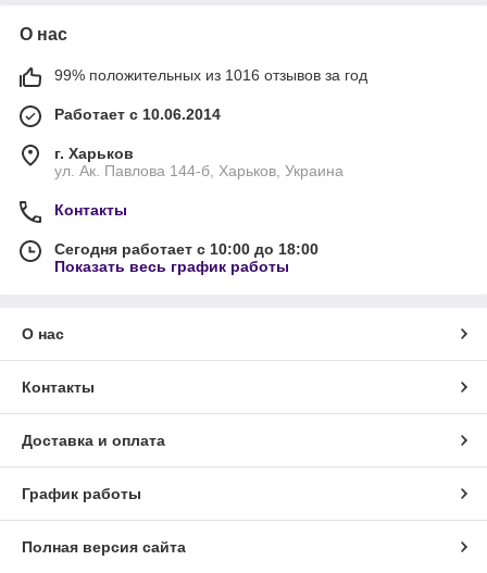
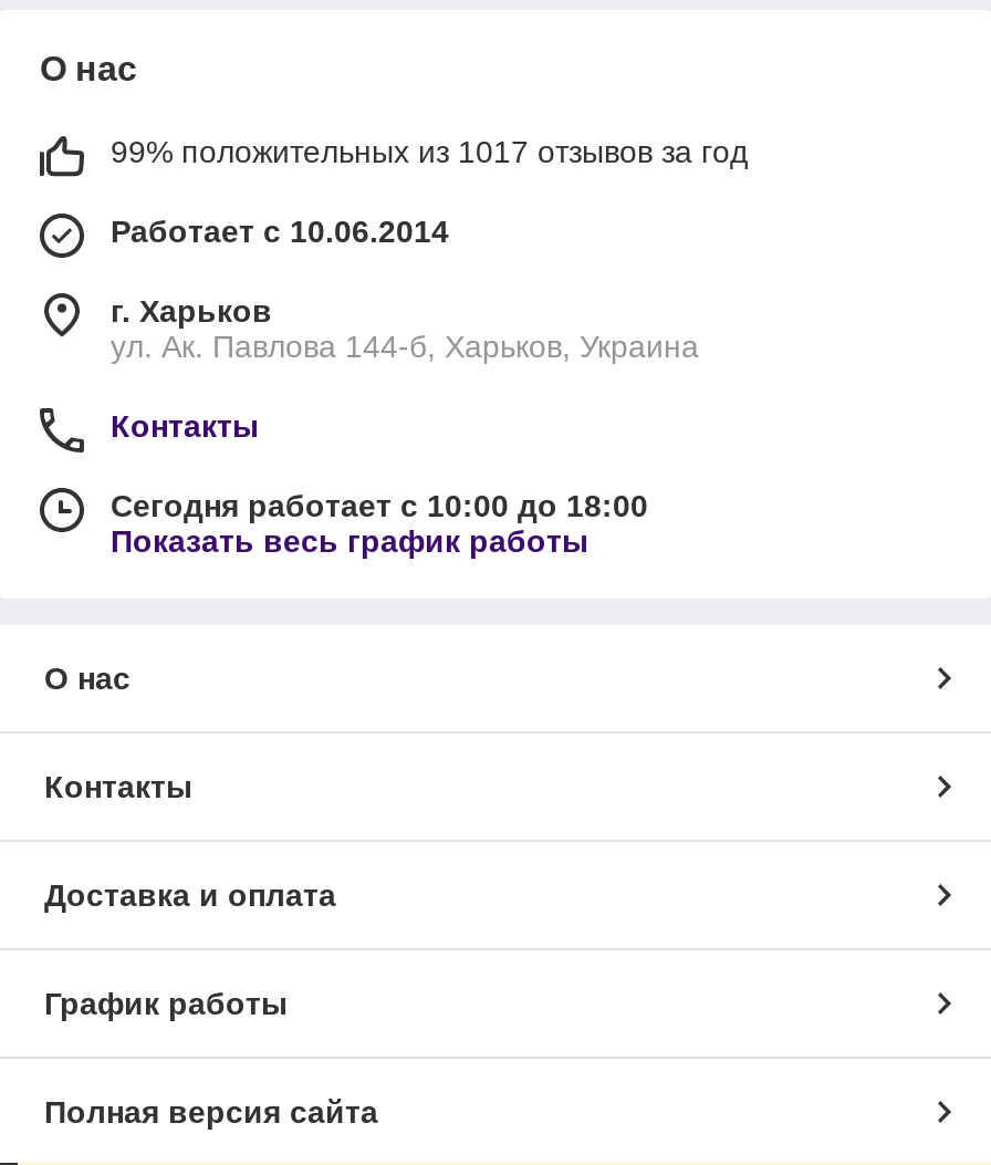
[54,67,367,84] 99% положительных из 1016 отзывов за год -> [111,135,748,170] 99% положительных из 1017 отзывов за год

